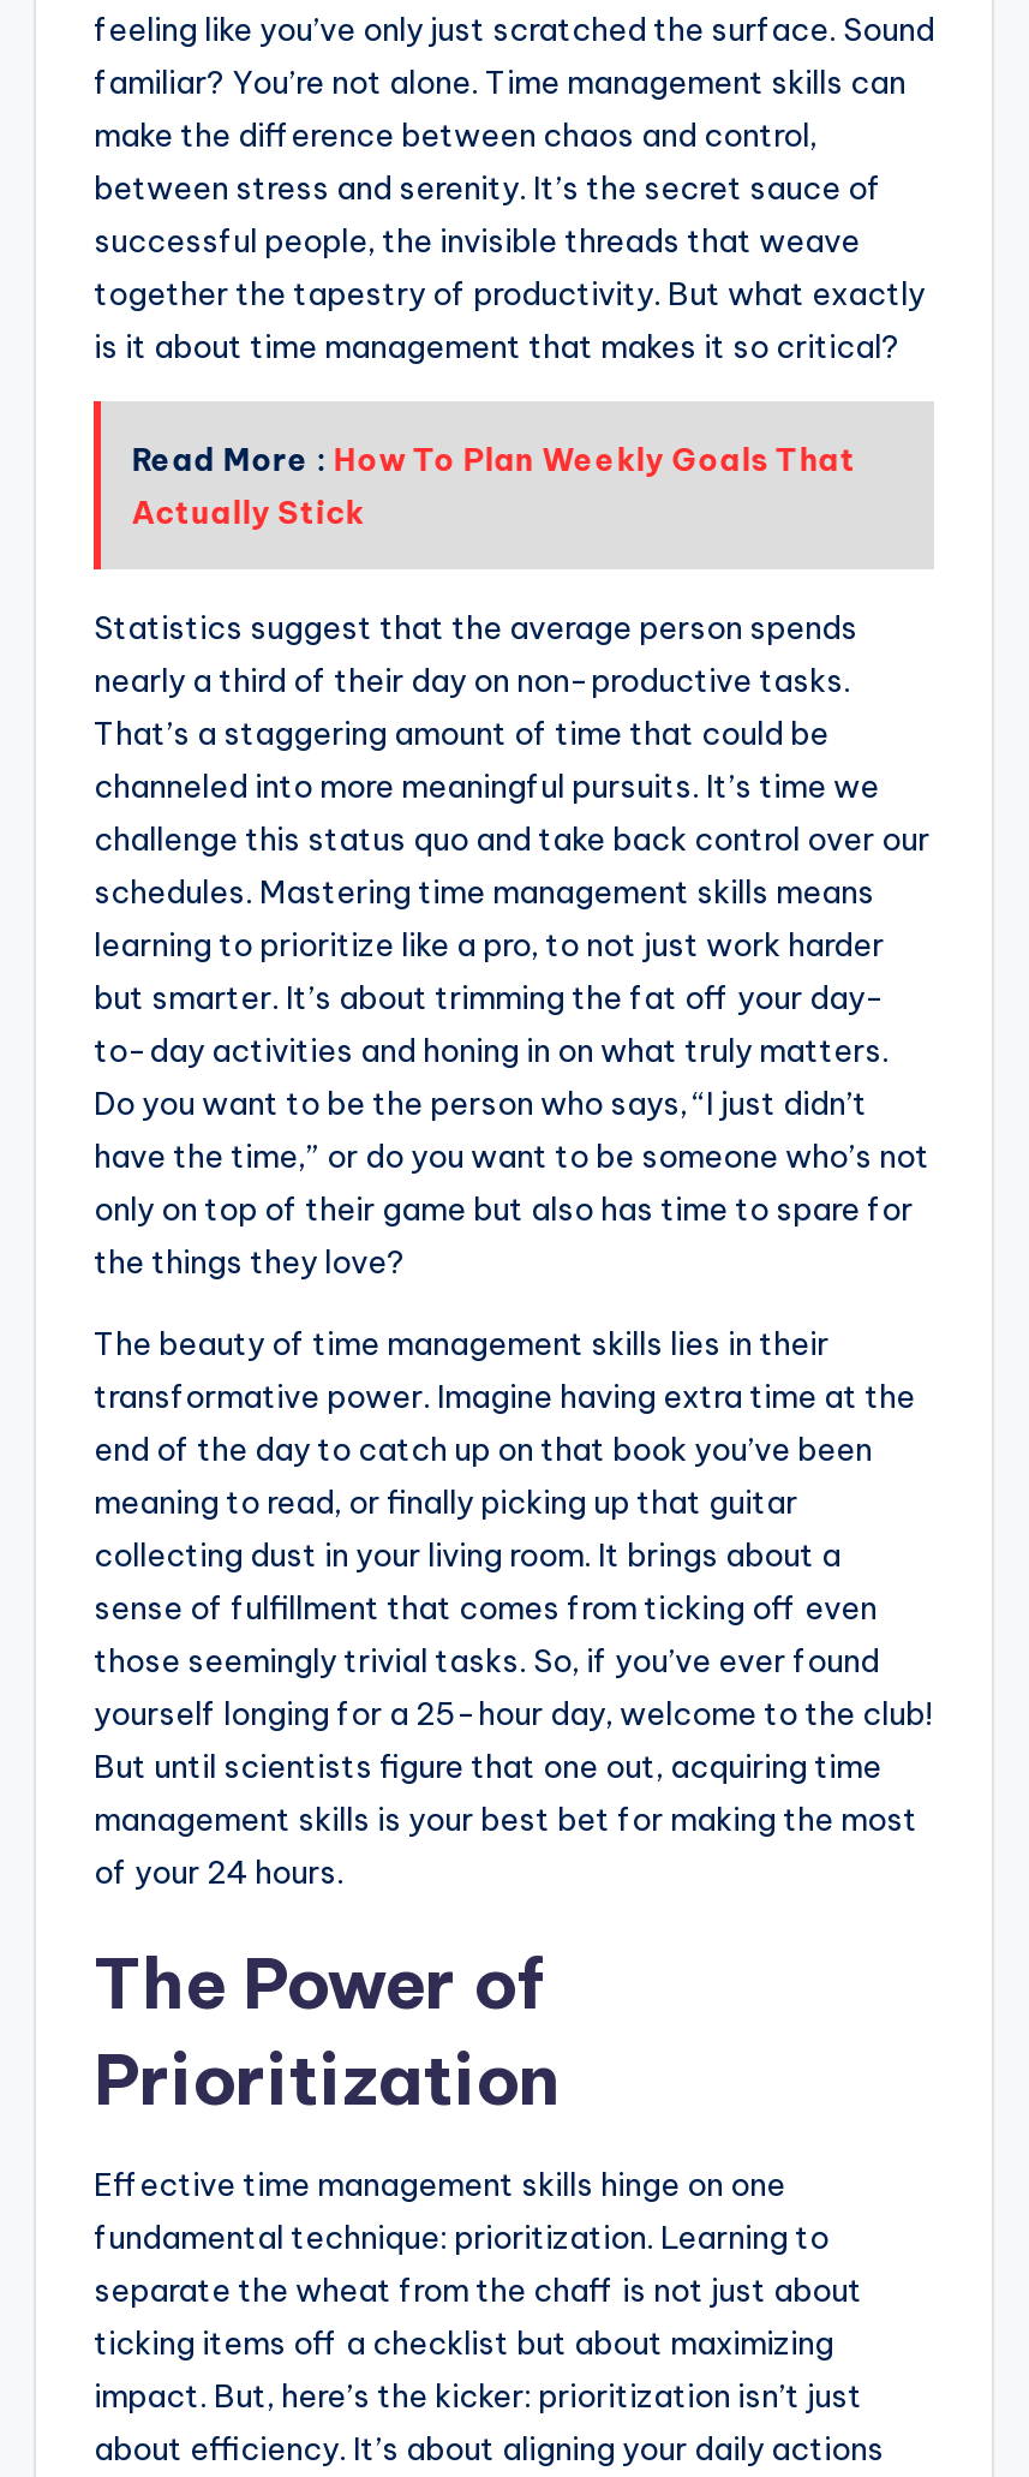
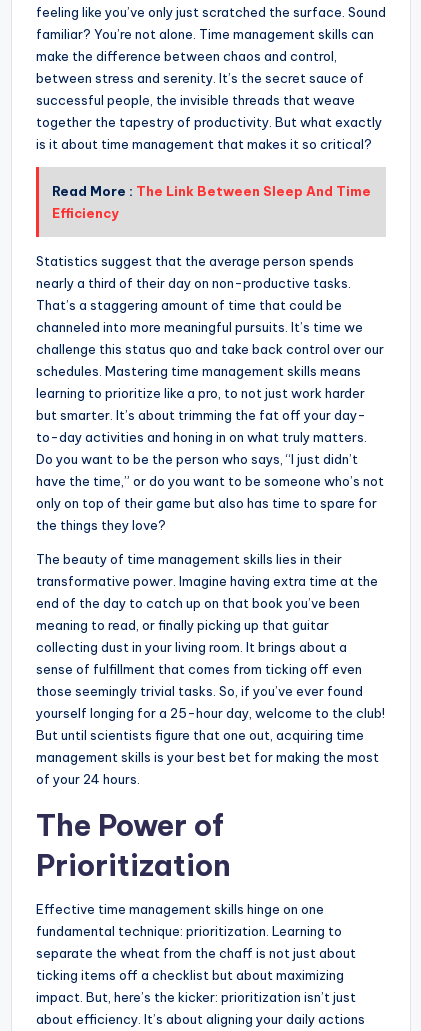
[132,440,857,531] Read More : How To Plan Weekly Goals That | Actually Stick -> [52,183,371,221] Read More : The Link Between Sleep And Time | Efficiency

